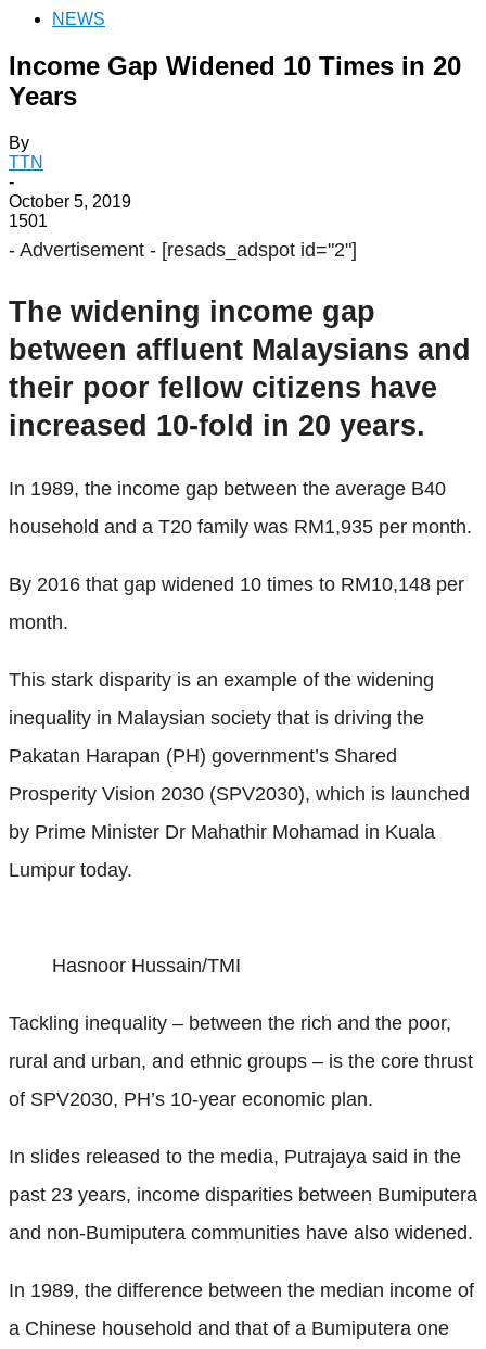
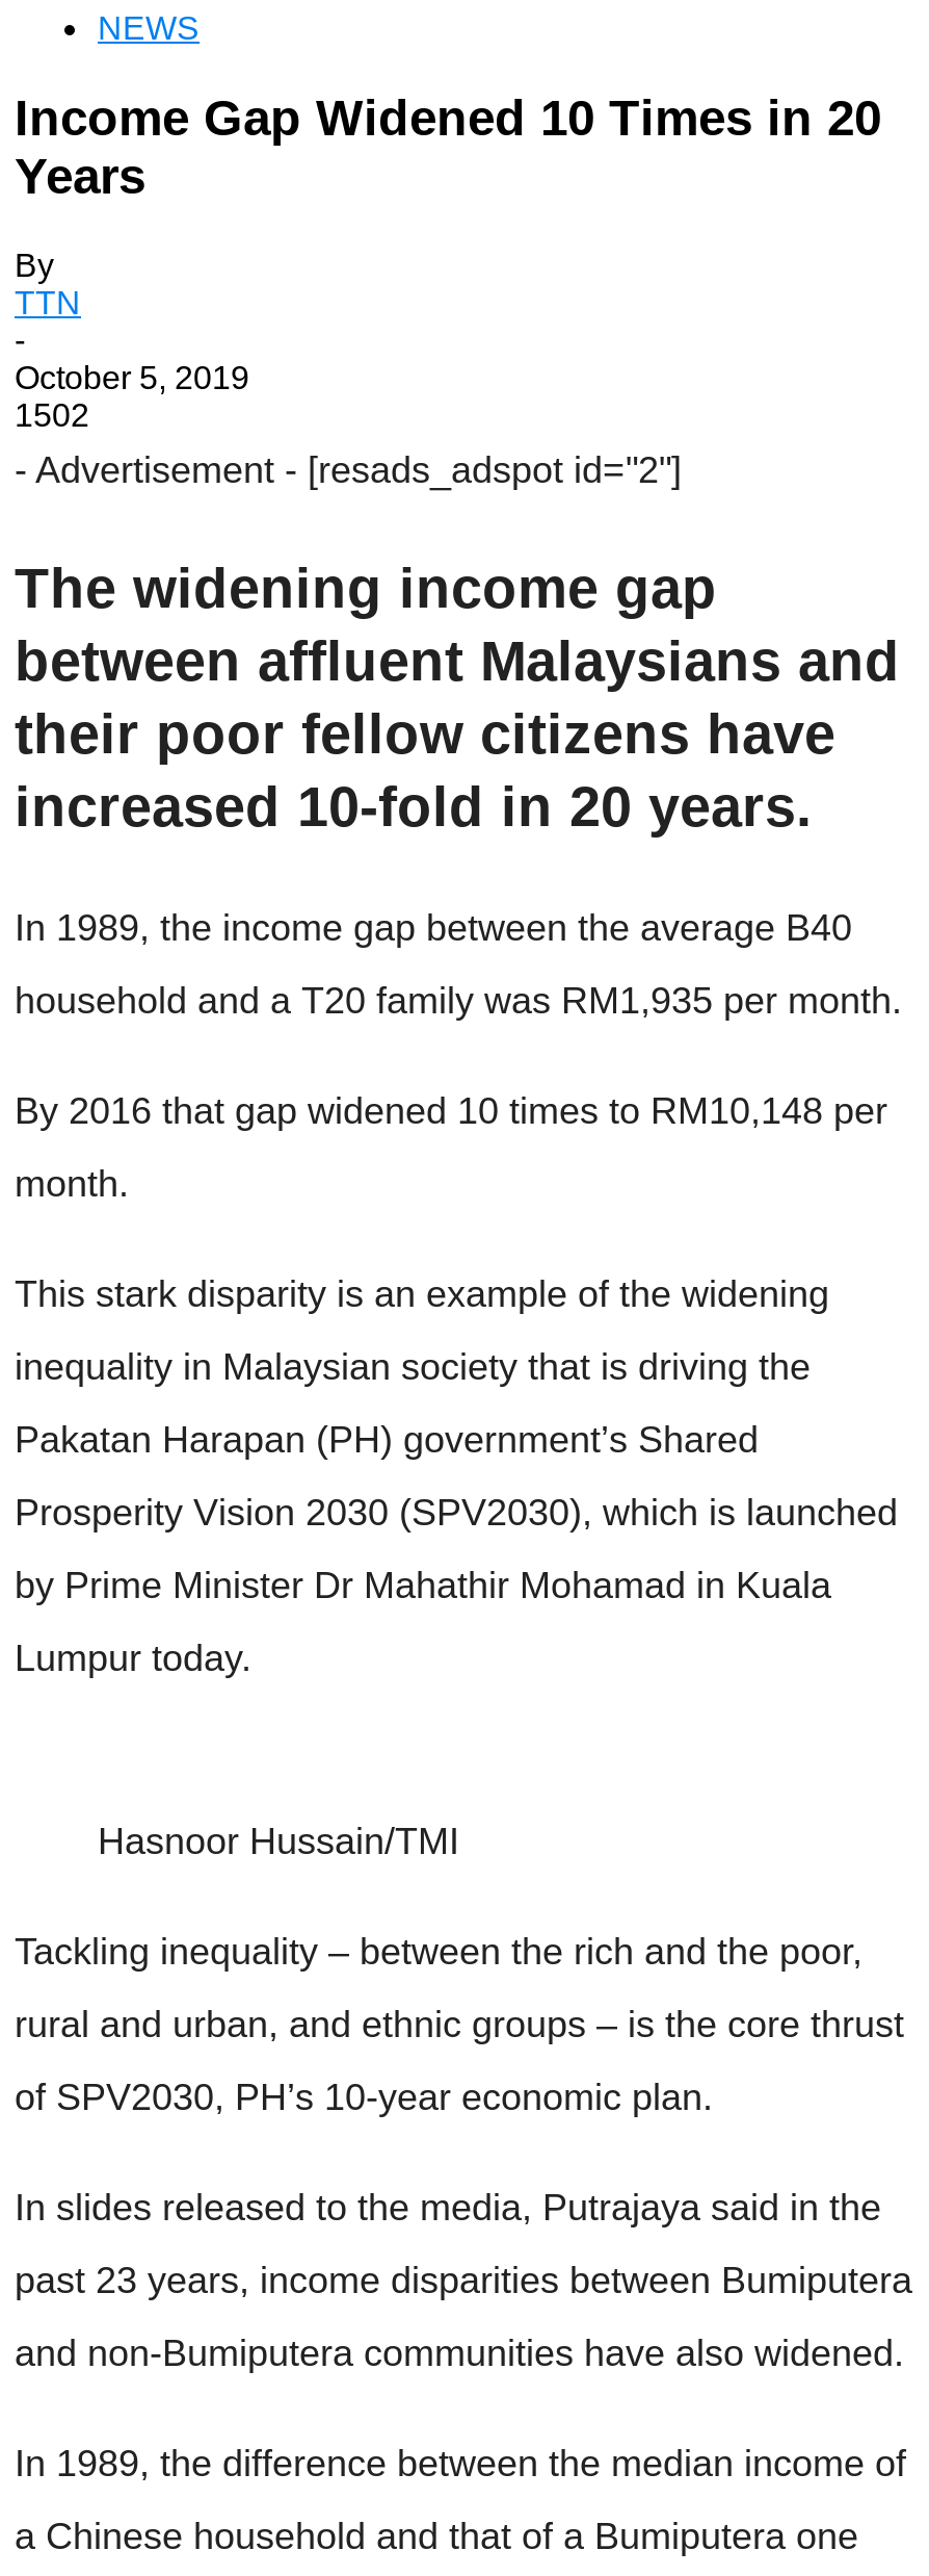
[9,212,48,230] 1501 -> [15,397,89,432] 1502

